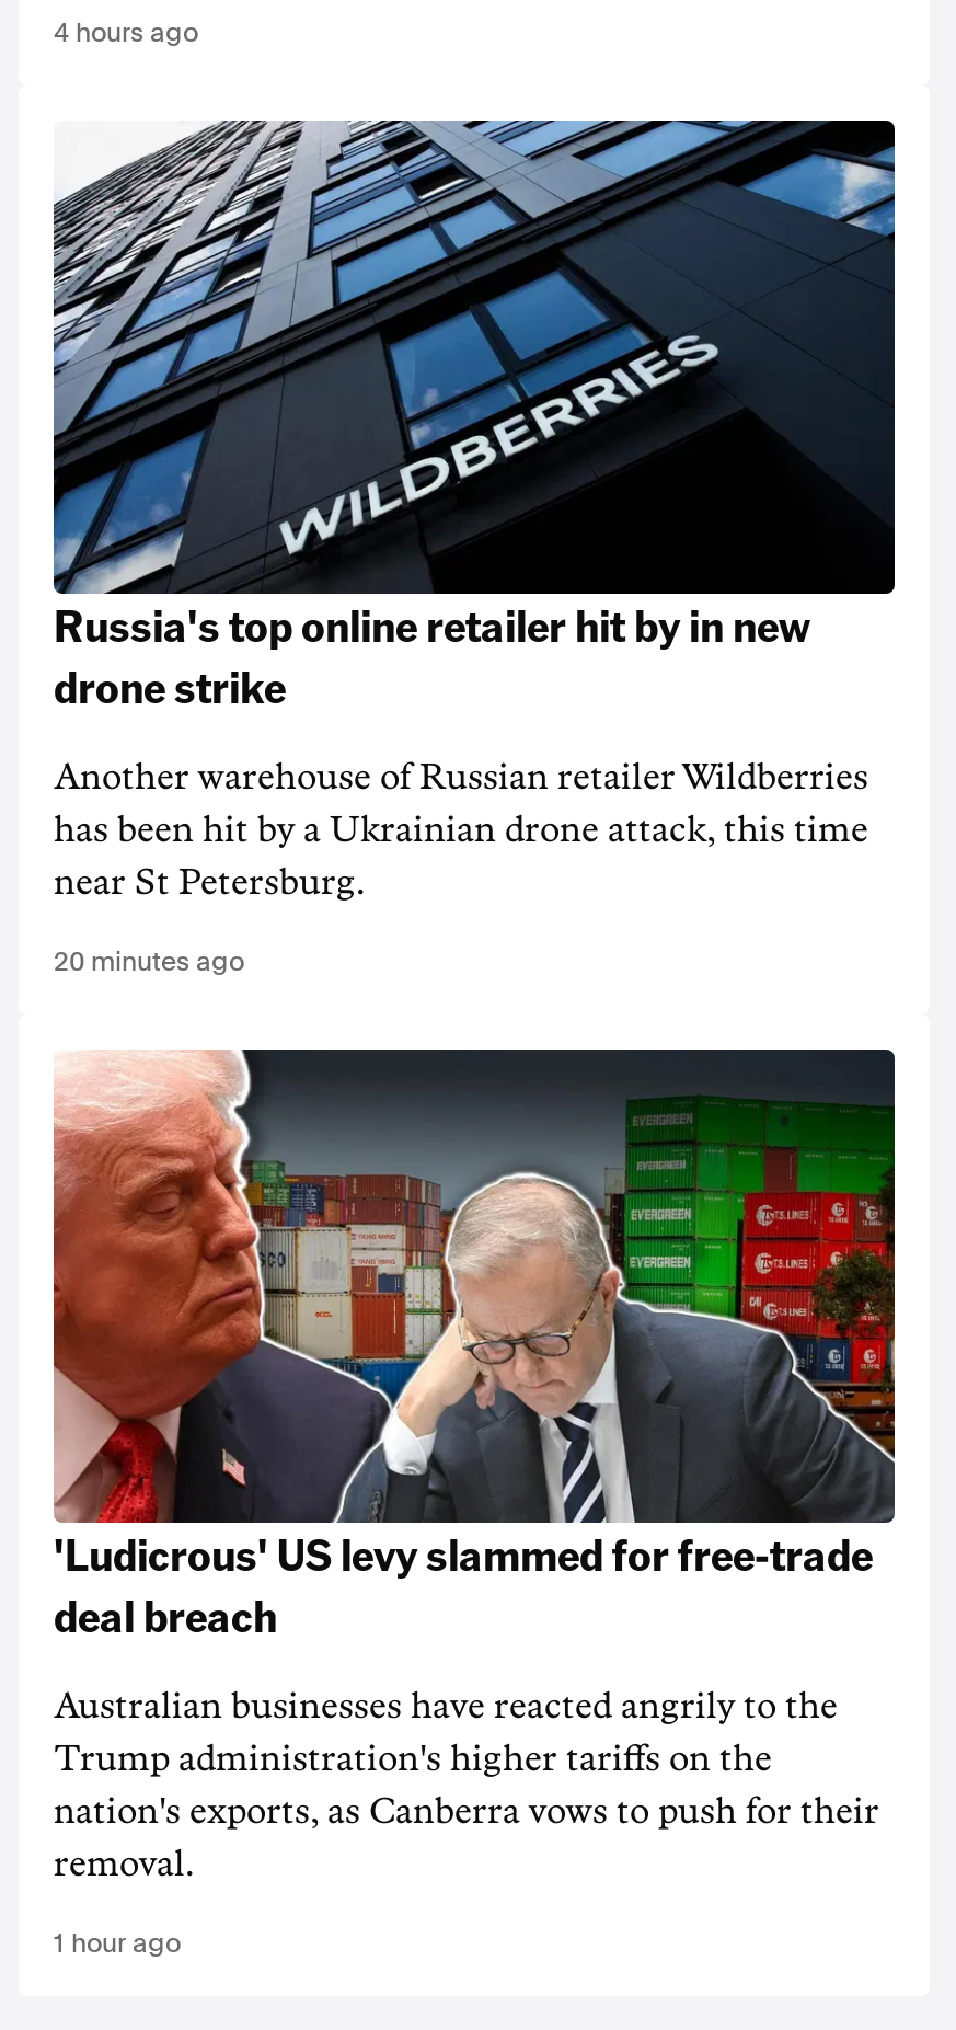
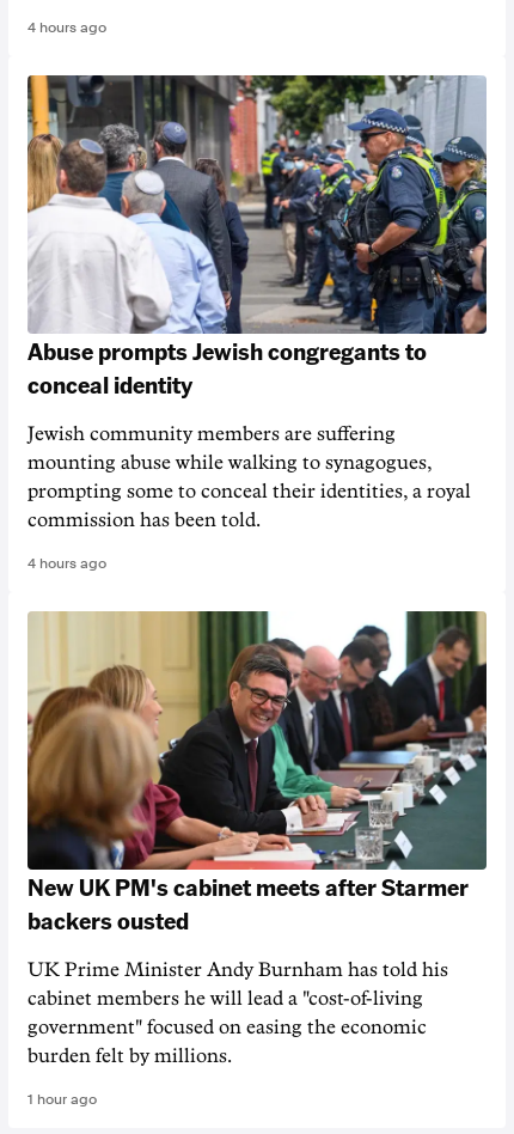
[51,118,897,977] [image] | Russia's top online retailer hit by in new | drone strike | Another warehouse of Russian retailer Wildberries | has been hit by a Ukrainian drone attack, this time | near St Petersburg. | 20 minutes ago -> [26,74,488,572] [image] | Abuse prompts Jewish congregants to | conceal identity | Jewish community members are suffering | mounting abuse while walking to synagogues, | prompting some to conceal their identities, a royal | commission has been told. | 4 hours ago
[54,1047,897,1882] [image] | 'Ludicrous' US levy slammed for free-trade | deal breach | Australian businesses have reacted angrily to the | Trump administration's higher tariffs on the | nation's exports, as Canberra vows to push for their | removal. -> [26,610,488,1066] [image] | New UK PM's cabinet meets after Starmer | backers ousted | UK Prime Minister Andy Burnham has told his | cabinet members he will lead a "cost-of-living | government" focused on easing the economic | burden felt by millions.

